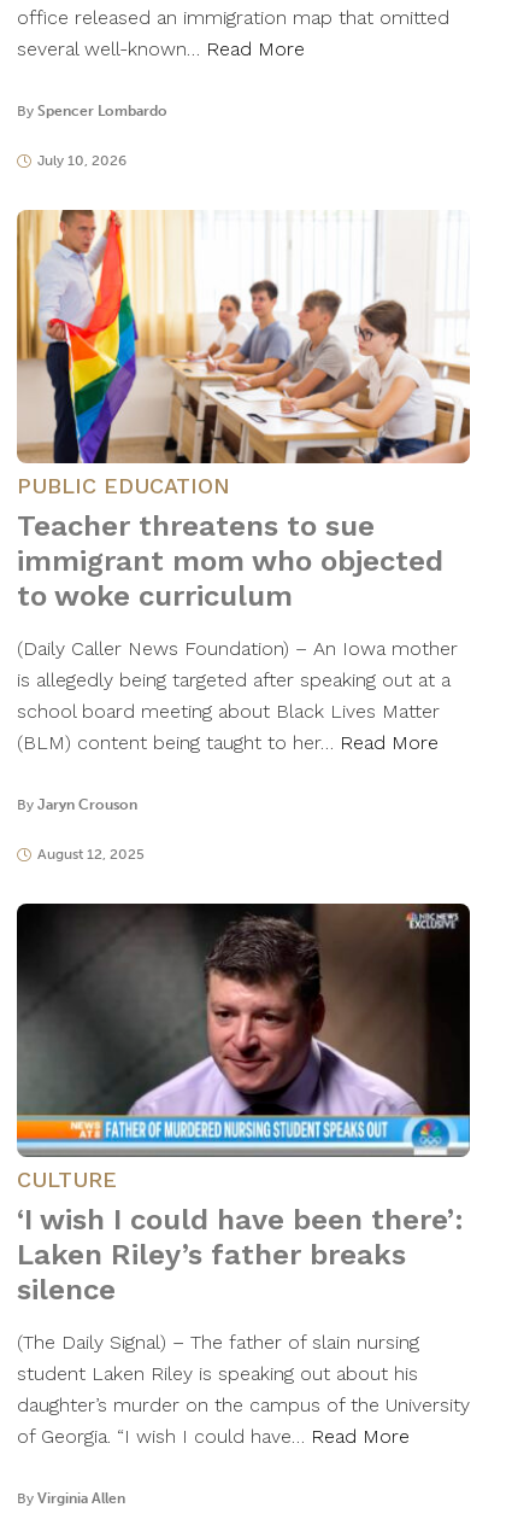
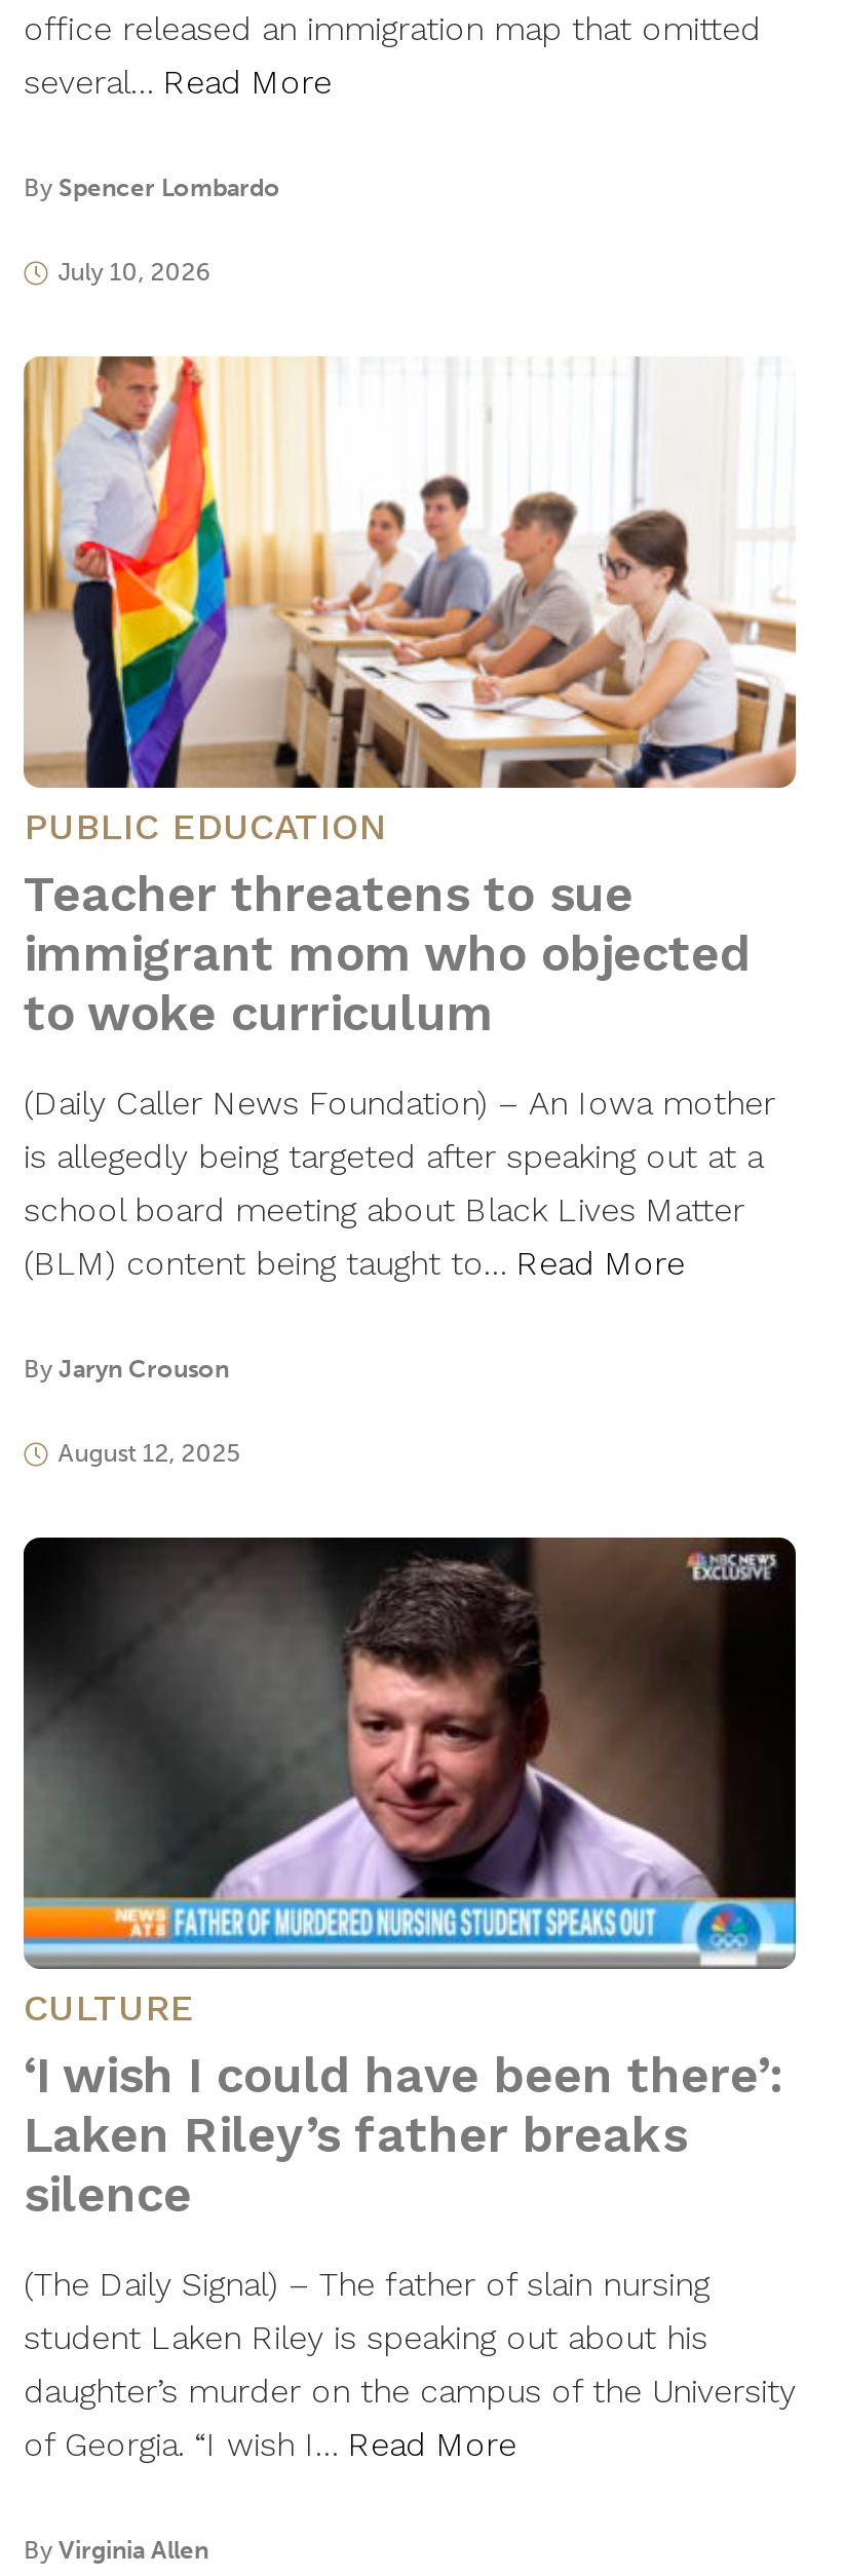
[17,37,305,60] several well-known… Read More -> [24,63,332,102] several… Read More
[17,731,439,754] (BLM) content being taught to her… Read More -> [24,1244,685,1283] (BLM) content being taught to… Read More
[17,1425,410,1448] of Georgia. “I wish I could have… Read More -> [24,2425,516,2464] of Georgia. “I wish I… Read More

